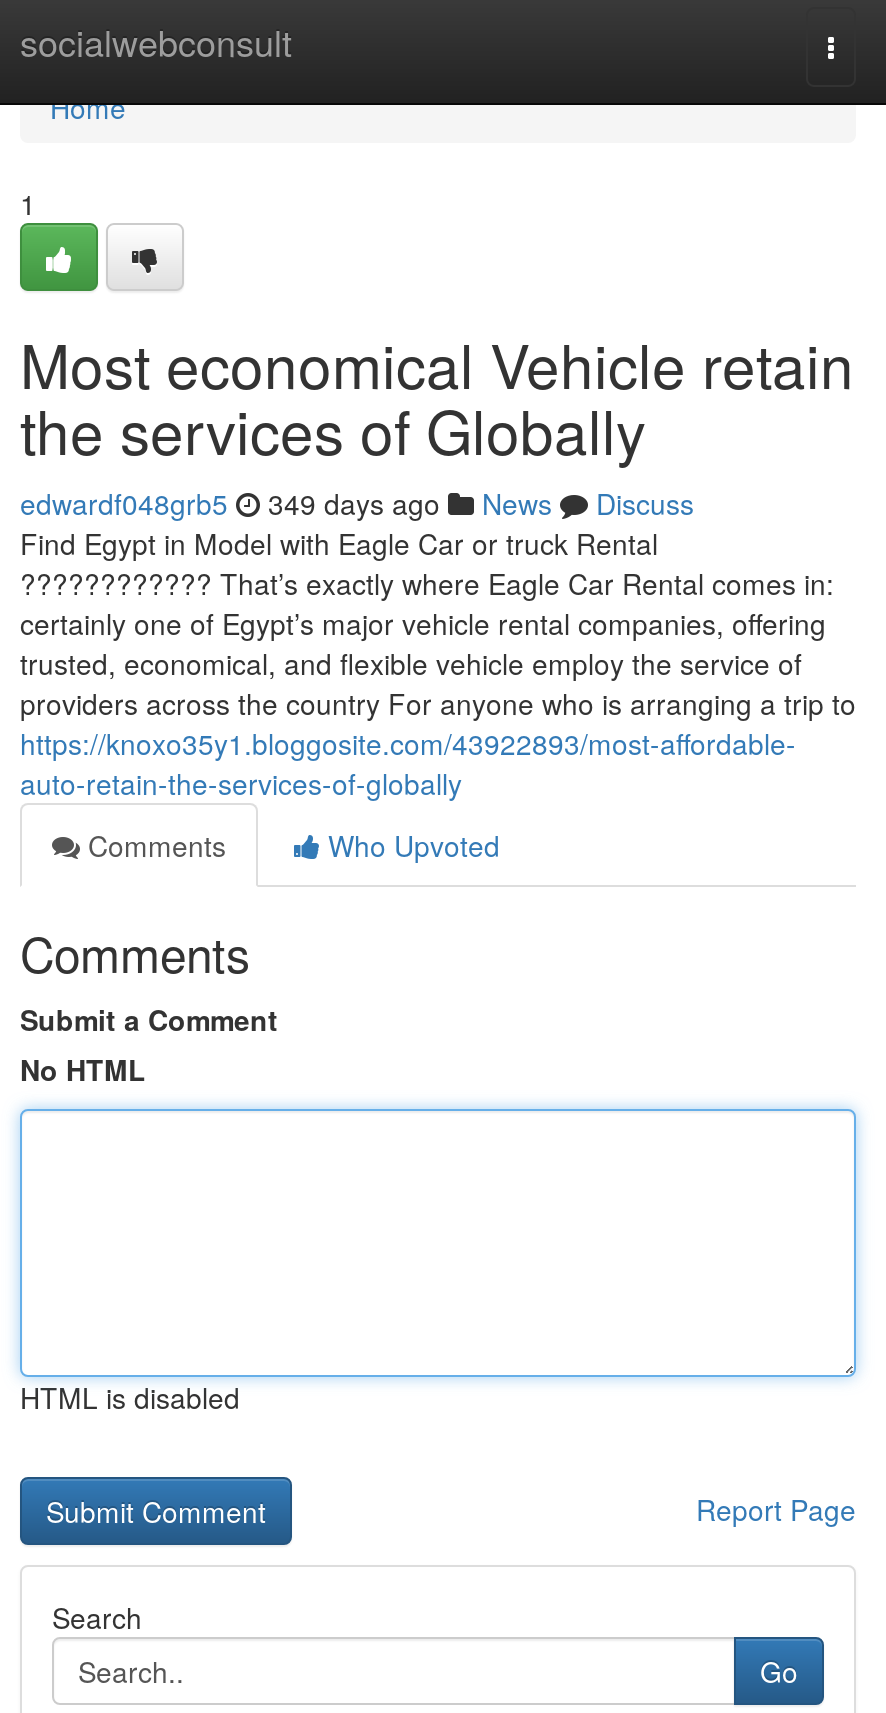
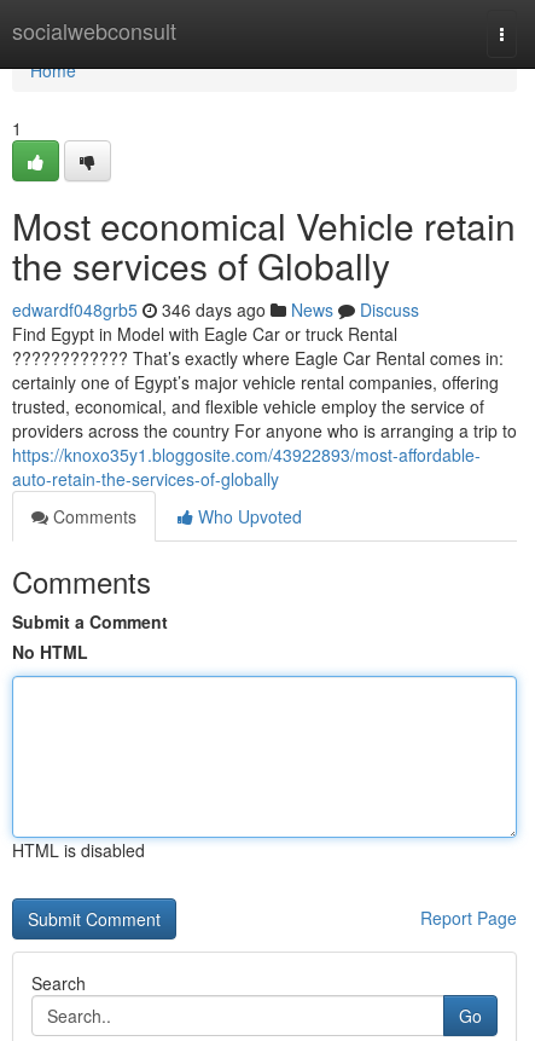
[20,483,694,523] edwardf048grb5 349 days ago News Discuss -> [12,297,419,322] edwardf048grb5 346 days ago News Discuss

